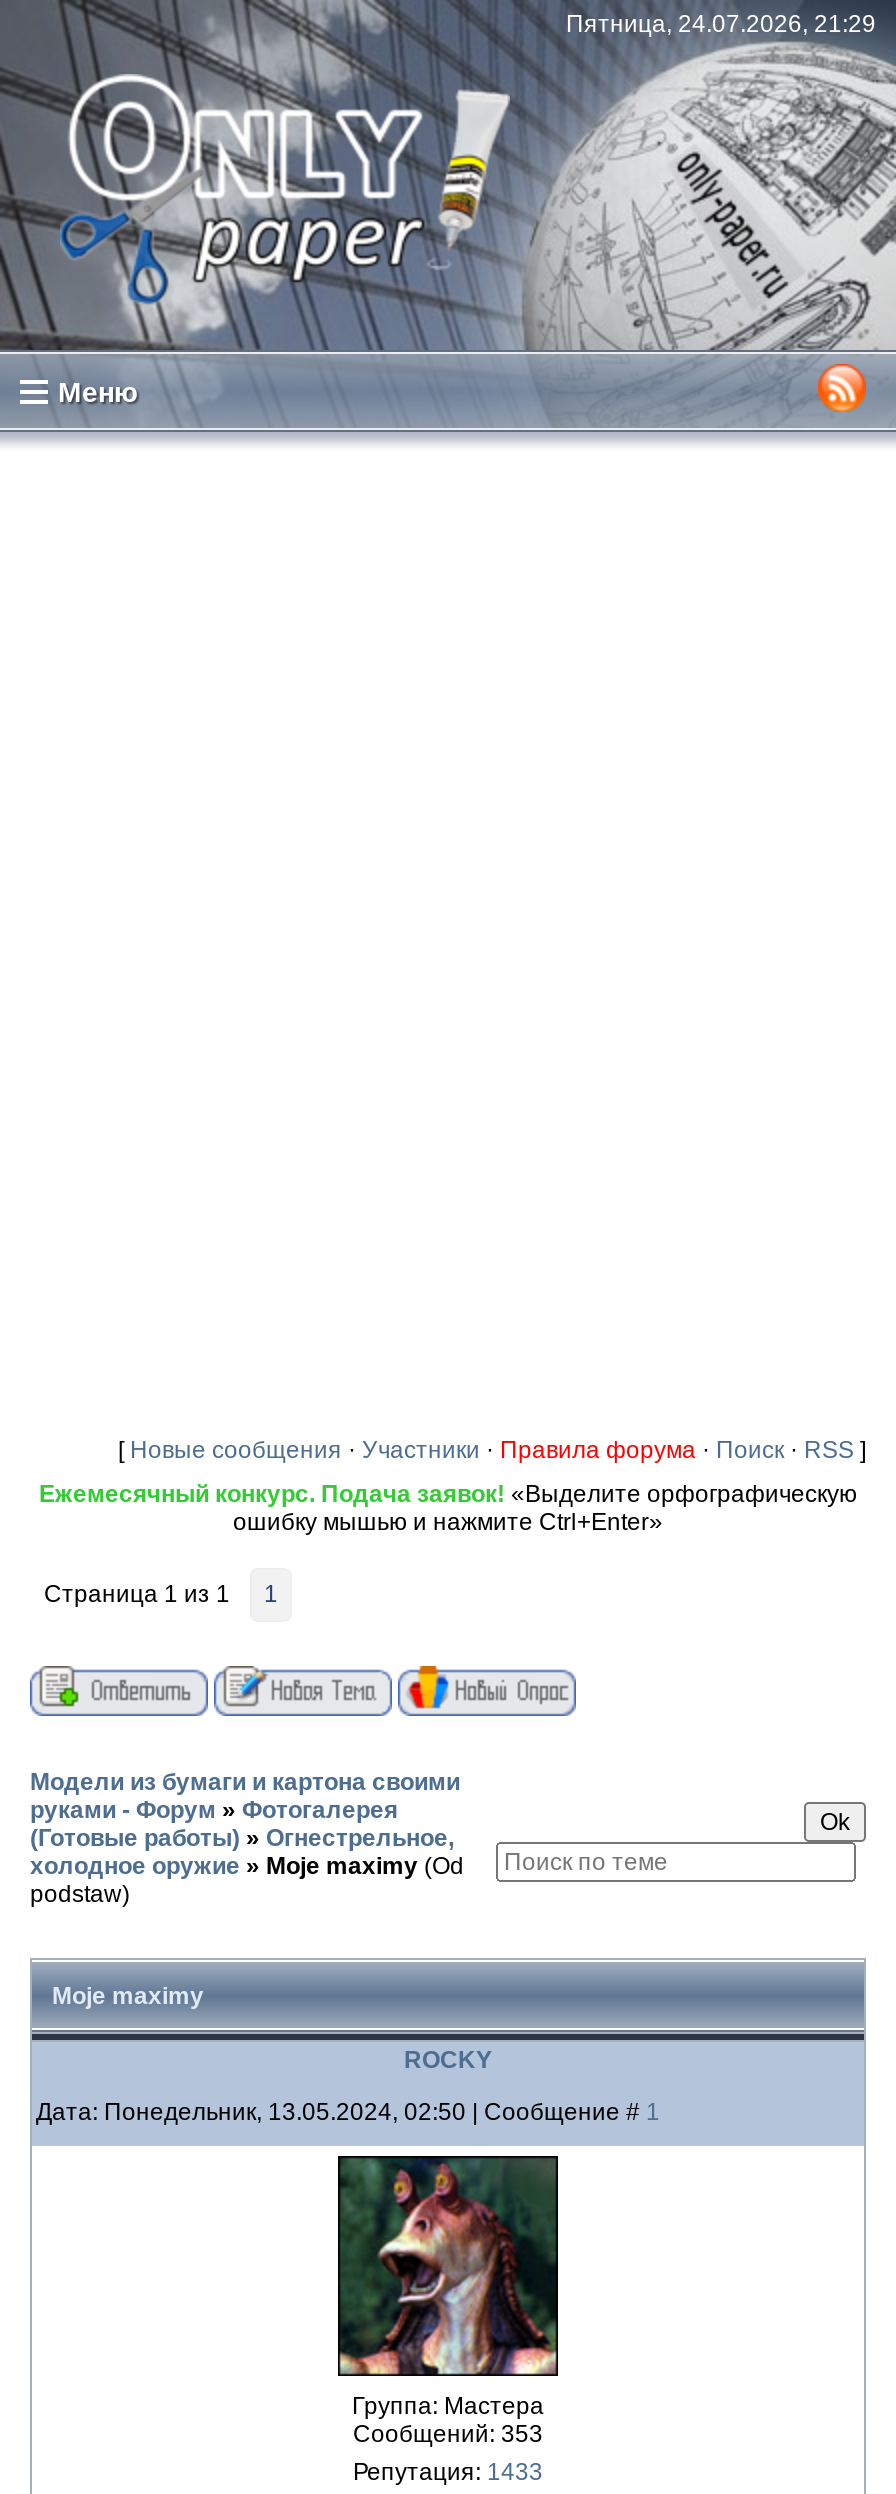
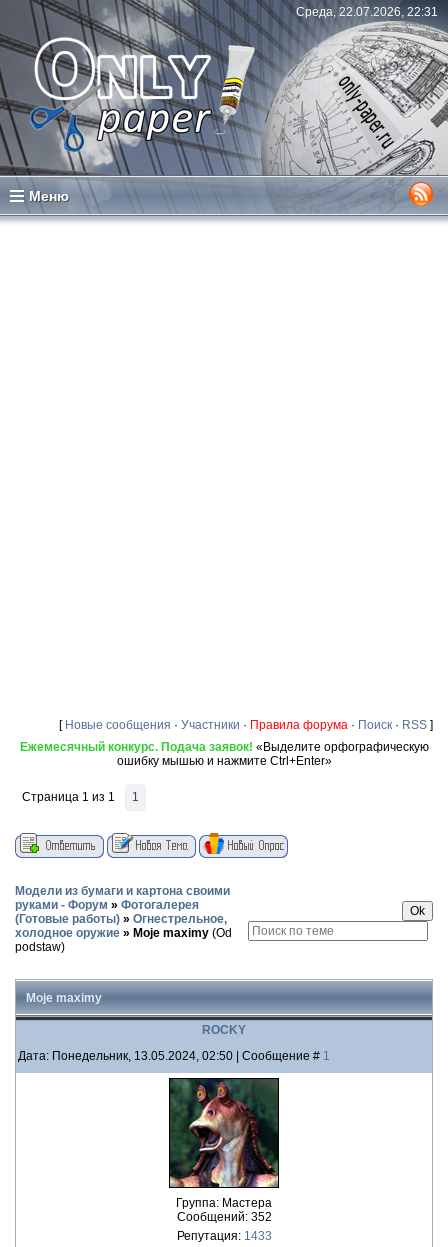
[566,10,876,38] Пятница, 24.07.2026, 21:29 -> [296,5,438,19] Среда, 22.07.2026, 22:31
[353,2420,543,2448] Сообщений: 353 -> [176,1210,271,1224] Сообщений: 352

